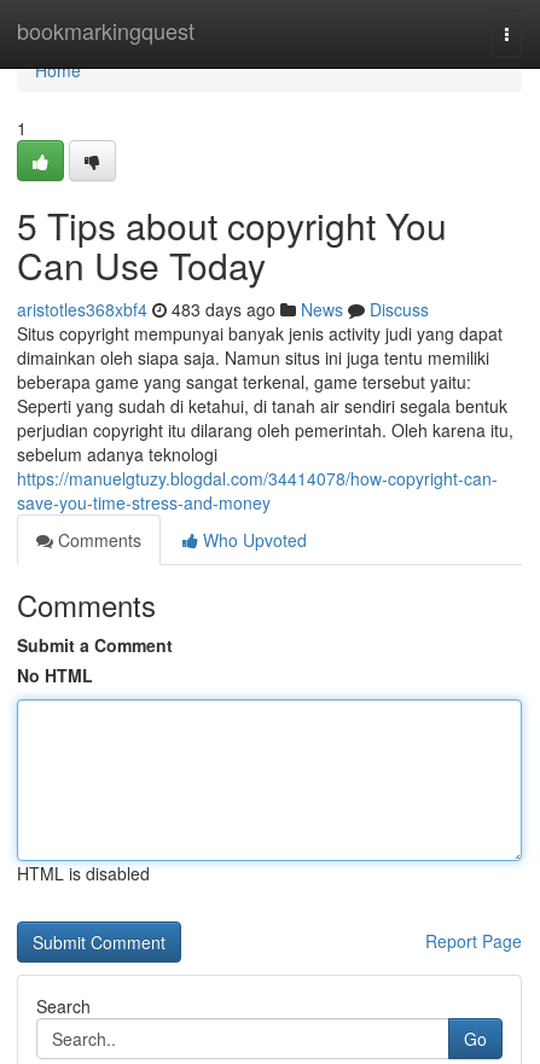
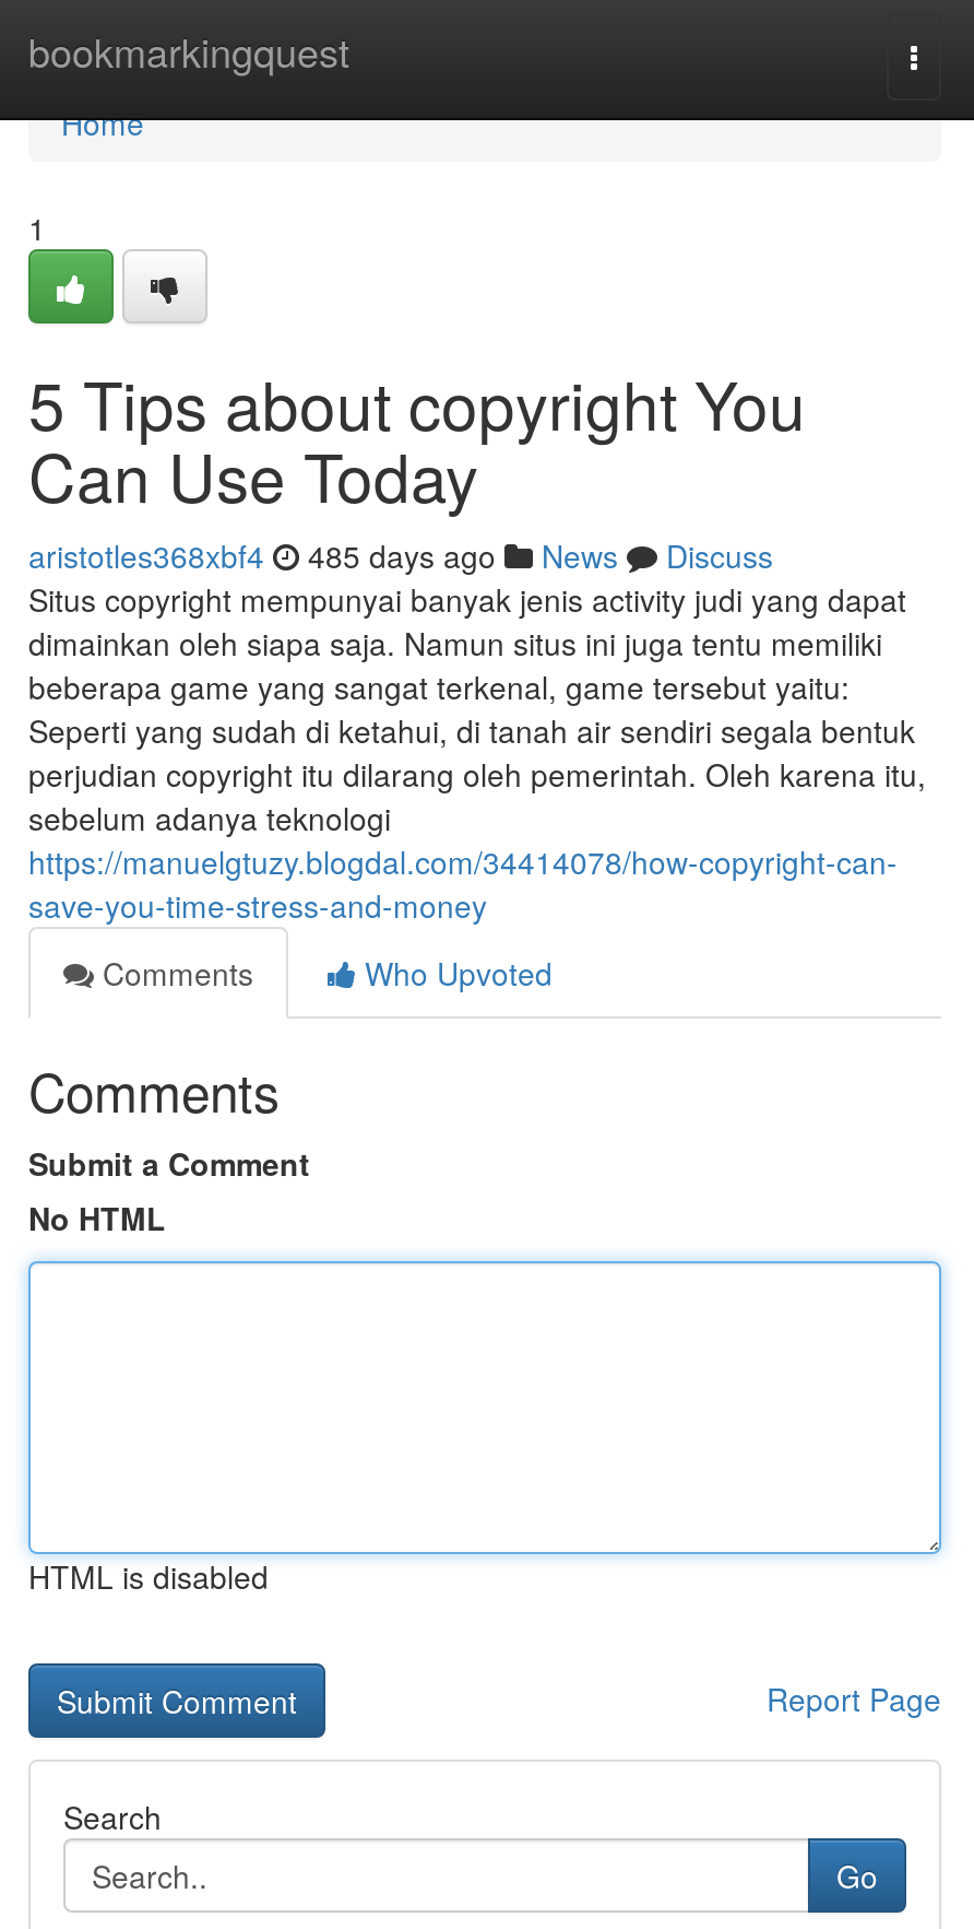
[17,297,429,321] aristotles368xbf4 483 days ago News Discuss -> [28,533,773,577] aristotles368xbf4 485 days ago News Discuss

